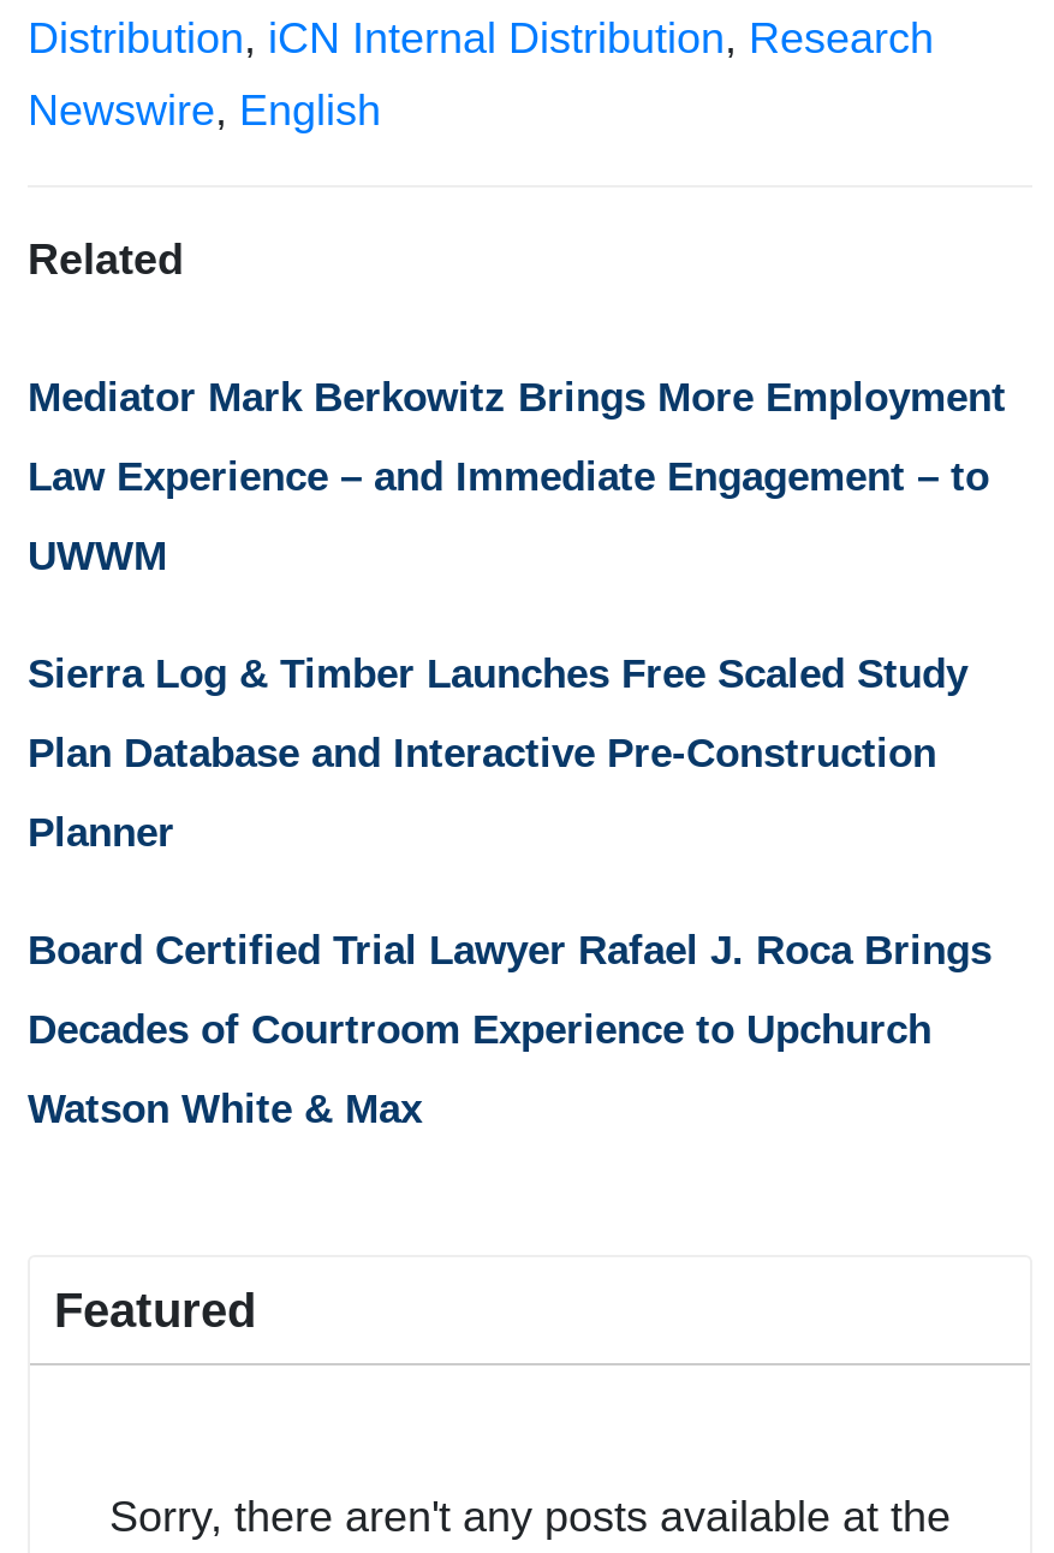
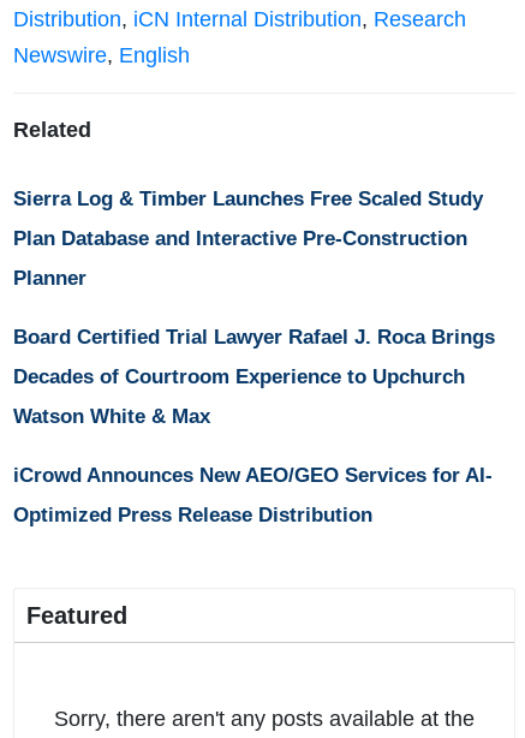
[28,374,1006,579] Mediator Mark Berkowitz Brings More Employment | Law Experience – and Immediate Engagement – to | UWWM -> none
moved [28,651,992,1132] -> [13,187,495,428]: Sierra Log & Timber Launches Free Scaled Study | Plan Database and Interactive Pre-Construction | Planner | Board Certified Trial Lawyer Rafael J. Roca Brings | Decades of Courtroom Experience to Upchurch | Watson White & Max
none -> [13,464,493,526] iCrowd Announces New AEO/GEO Services for AI- | Optimized Press Release Distribution

